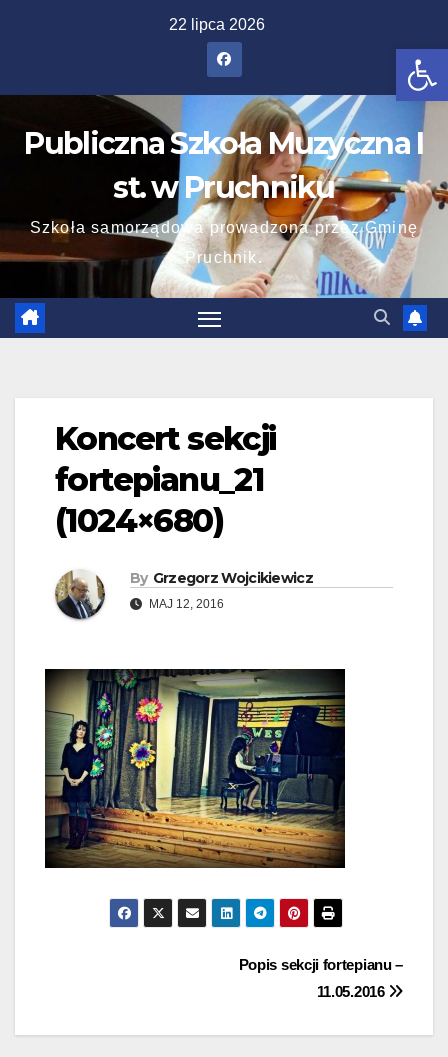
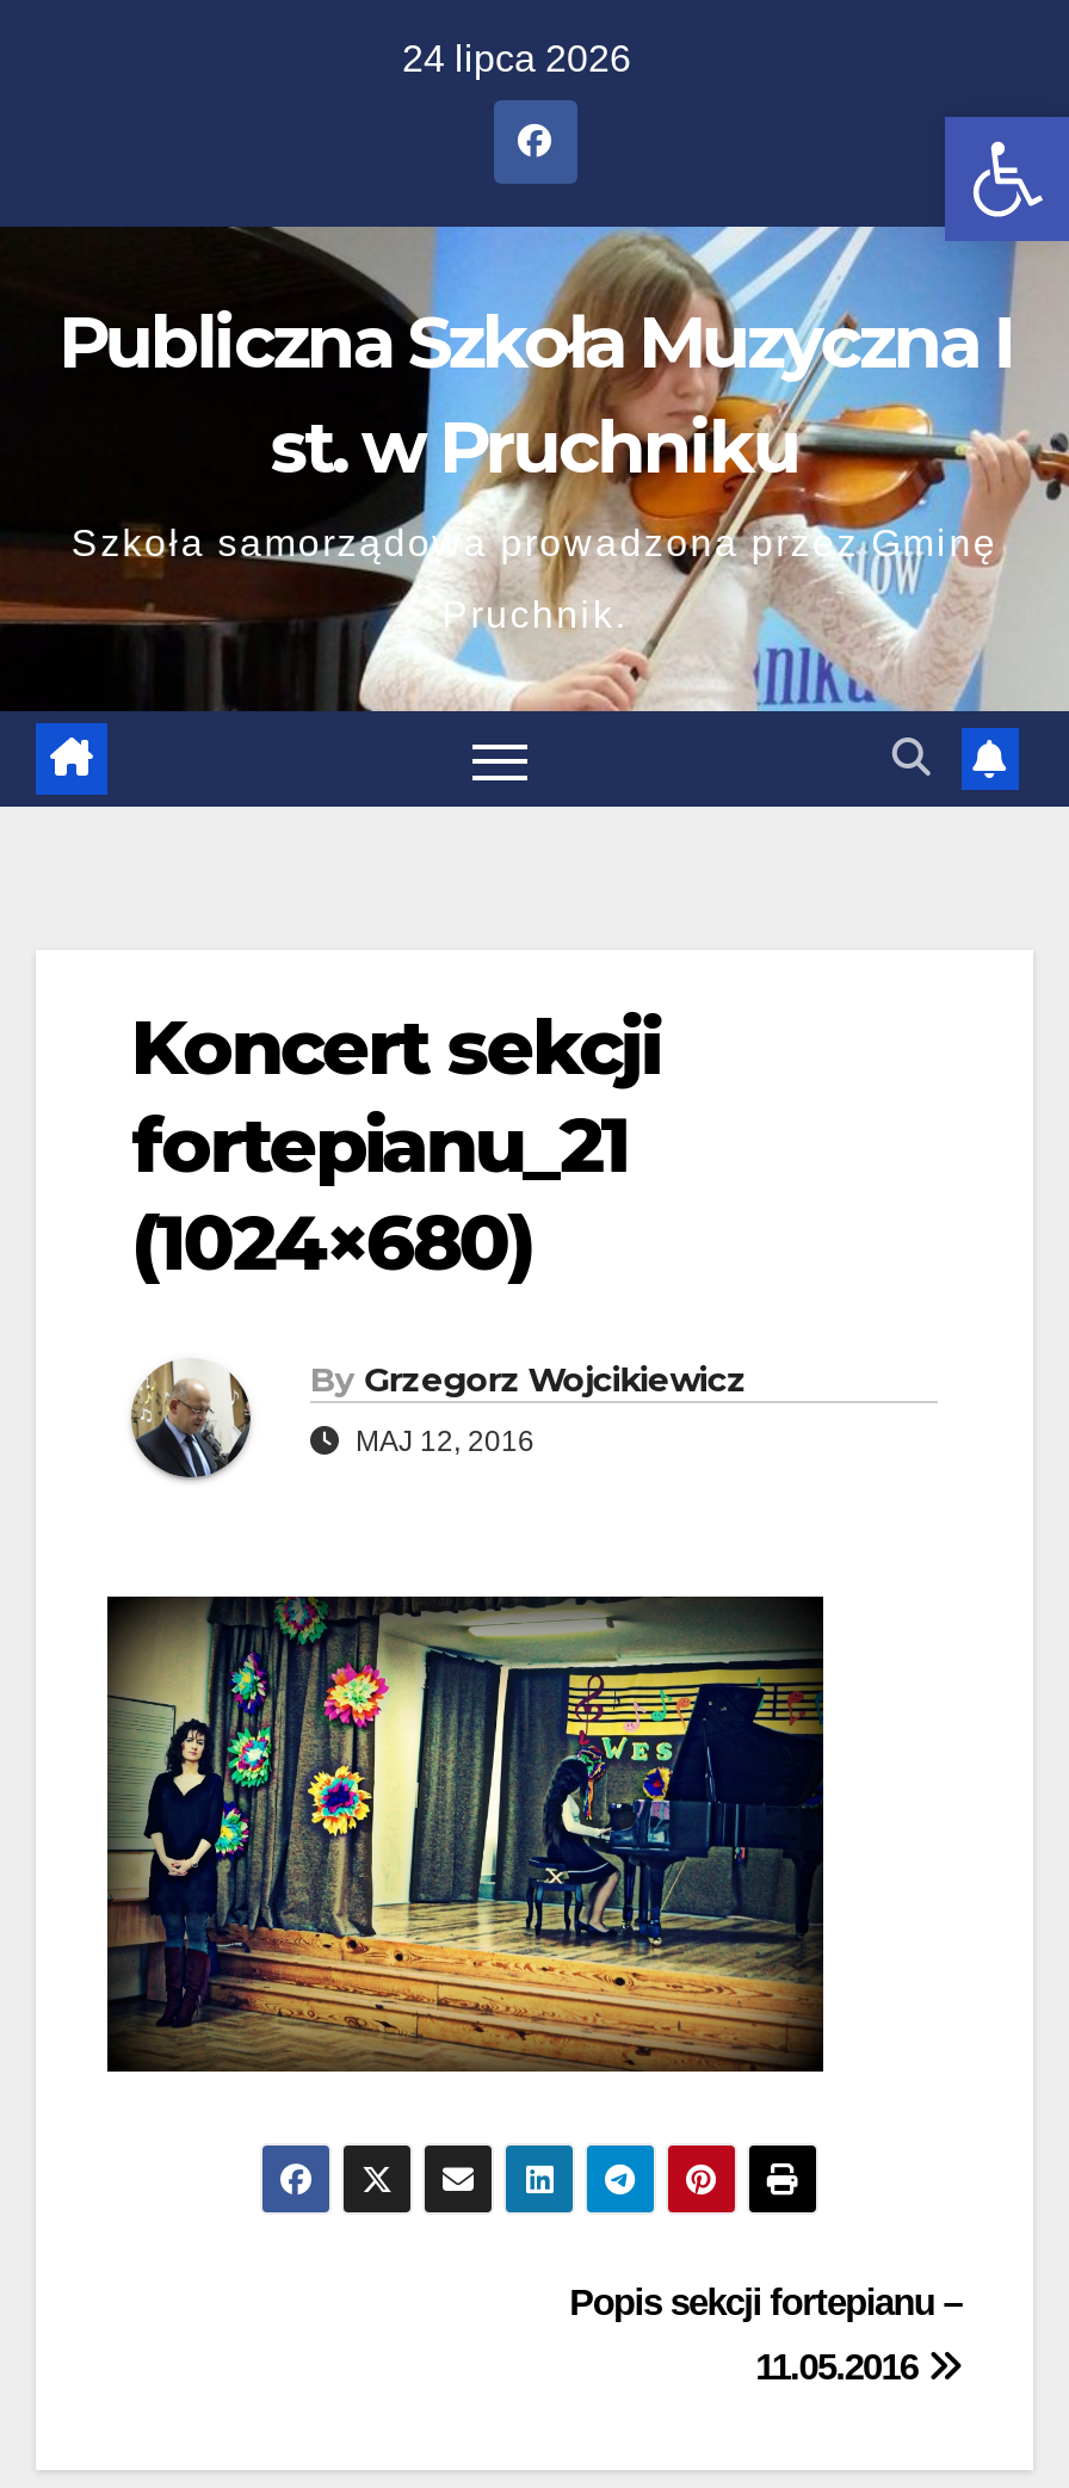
[168,16,264,33] 22 lipca 2026 -> [402,38,631,79] 24 lipca 2026

